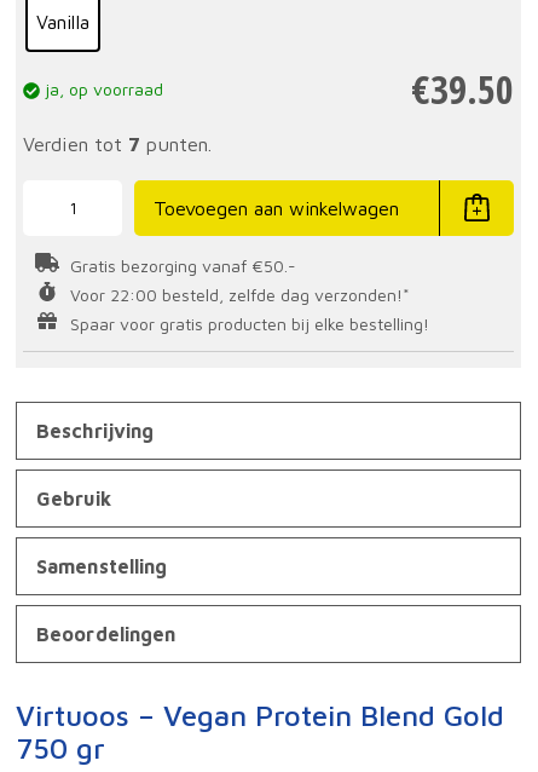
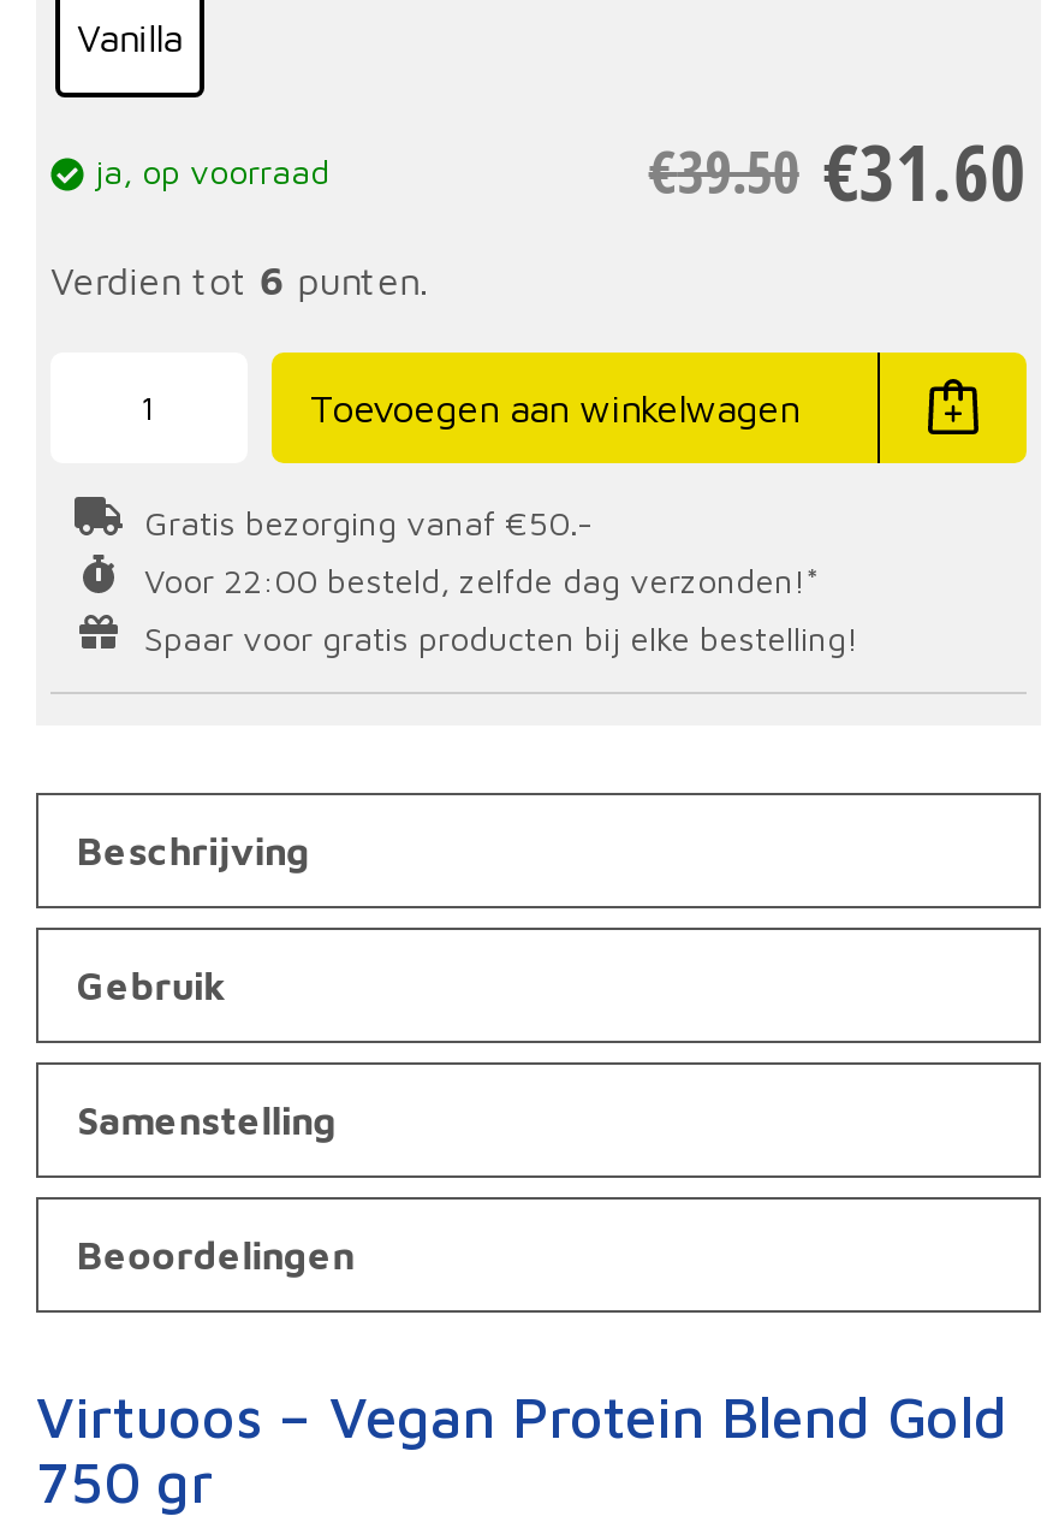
[23,63,514,155] €39.50 | Verdien tot 7 punten. -> [50,119,1027,302] €39.50 €31.60 | Verdien tot 6 punten.

